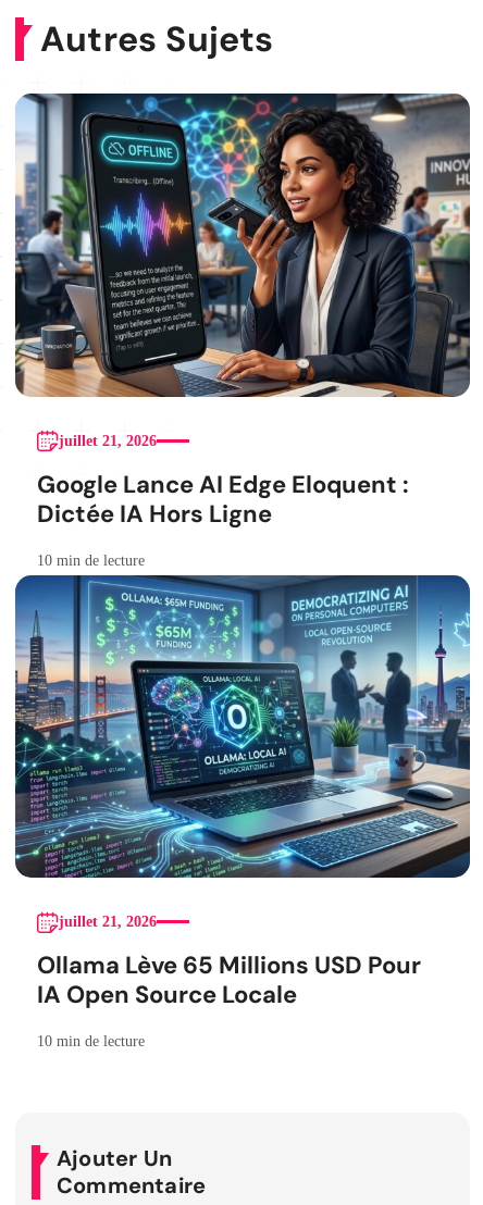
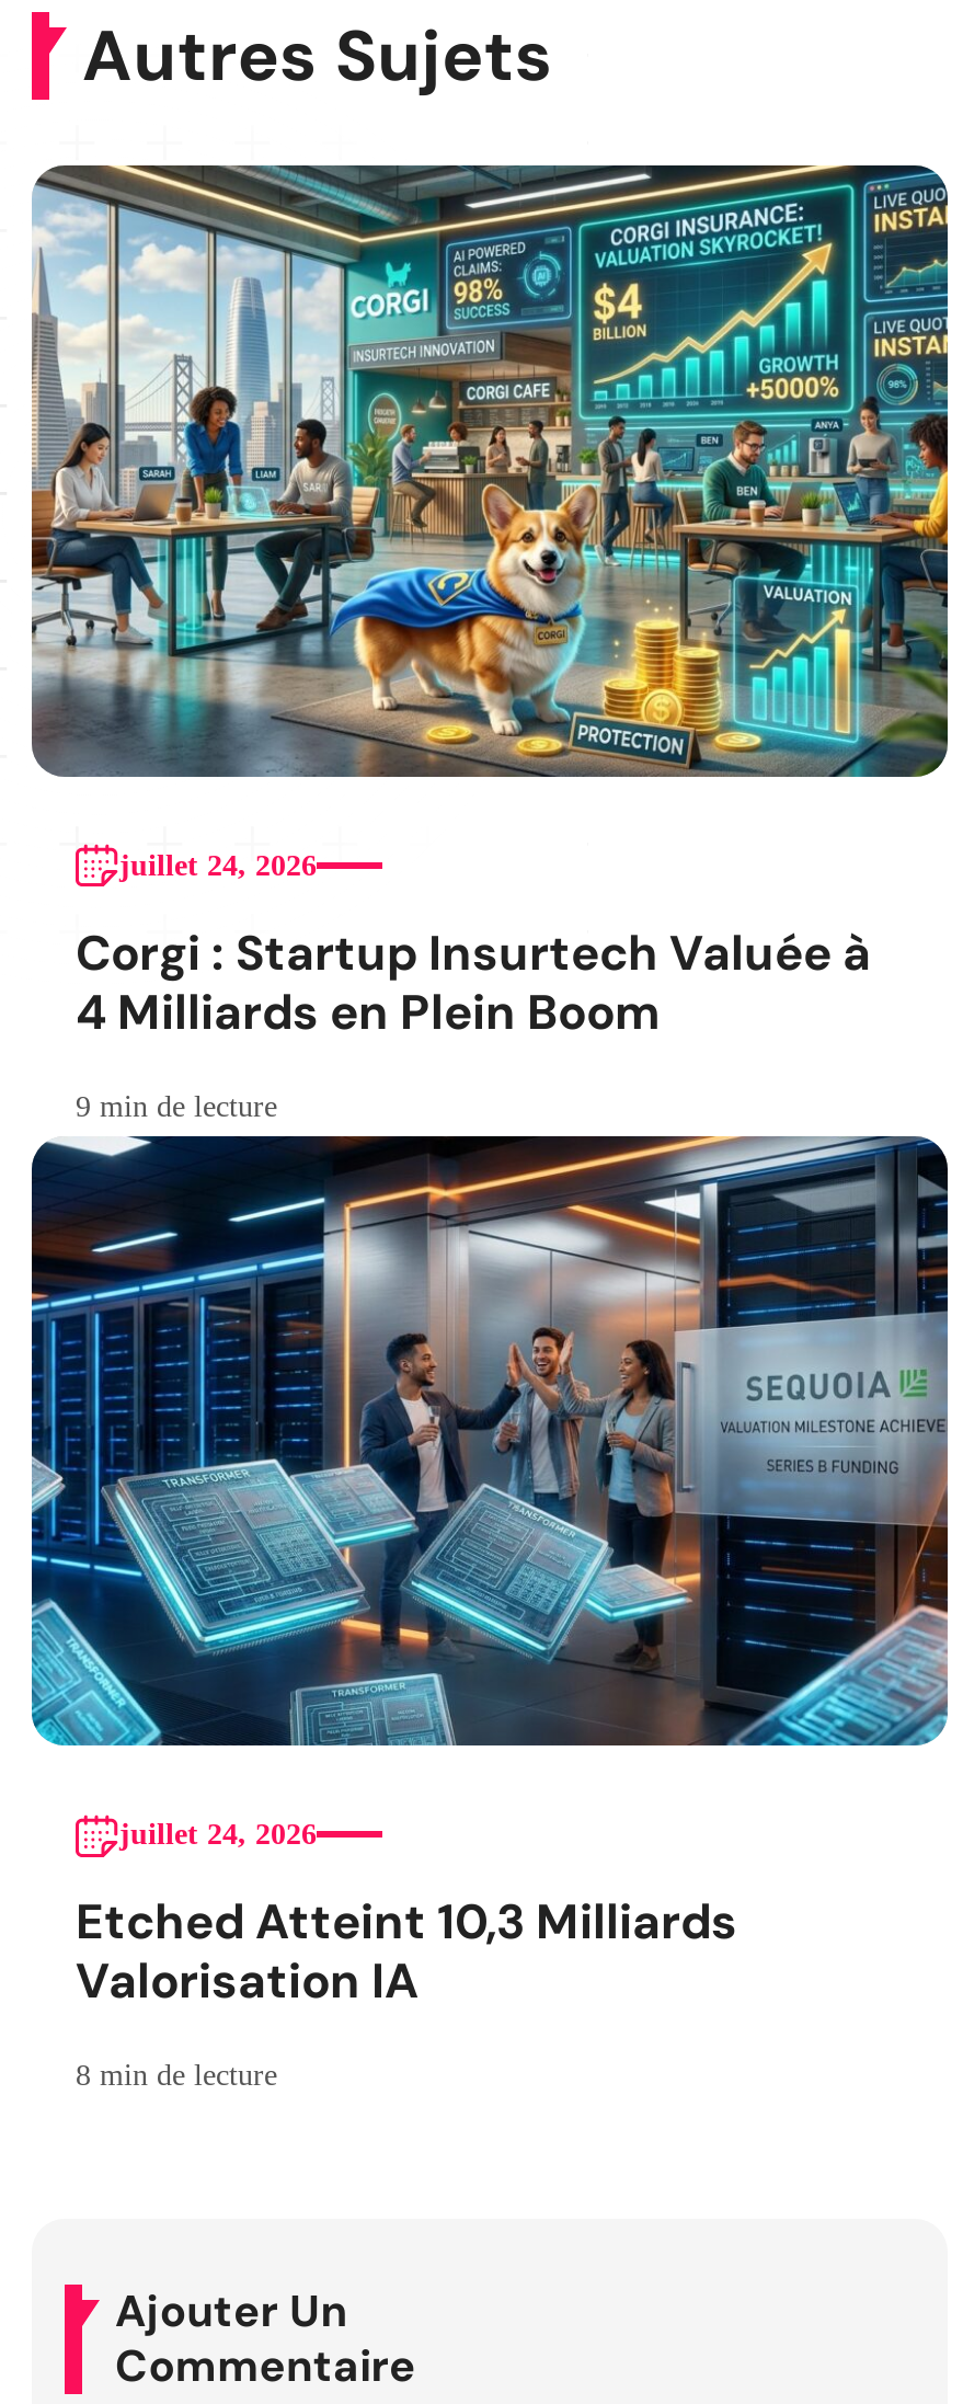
[14,92,471,449] [image] | juillet 21, 2026 -> [30,163,950,881] [image] | juillet 24, 2026
[37,468,409,529] Google Lance AI Edge Eloquent : | Dictée IA Hors Ligne -> [76,920,871,1043] Corgi : Startup Insurtech Valuée à | 4 Milliards en Plein Boom
[37,552,145,568] 10 min de lecture -> [76,1089,277,1122] 9 min de lecture
[14,574,471,930] [image] | juillet 21, 2026 -> [30,1134,950,1851] [image] | juillet 24, 2026
[37,950,421,1010] Ollama Lève 65 Millions USD Pour | IA Open Source Locale -> [76,1890,737,2013] Etched Atteint 10,3 Milliards | Valorisation IA
[37,1033,145,1050] 10 min de lecture -> [76,2059,277,2092] 8 min de lecture

